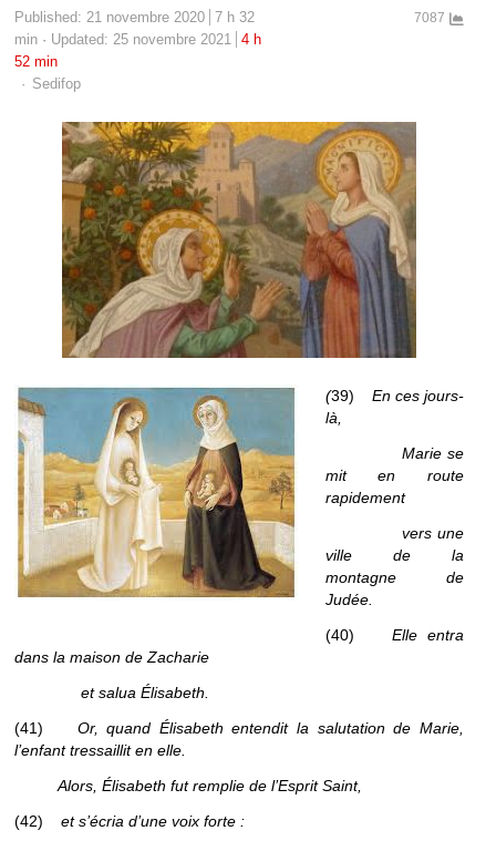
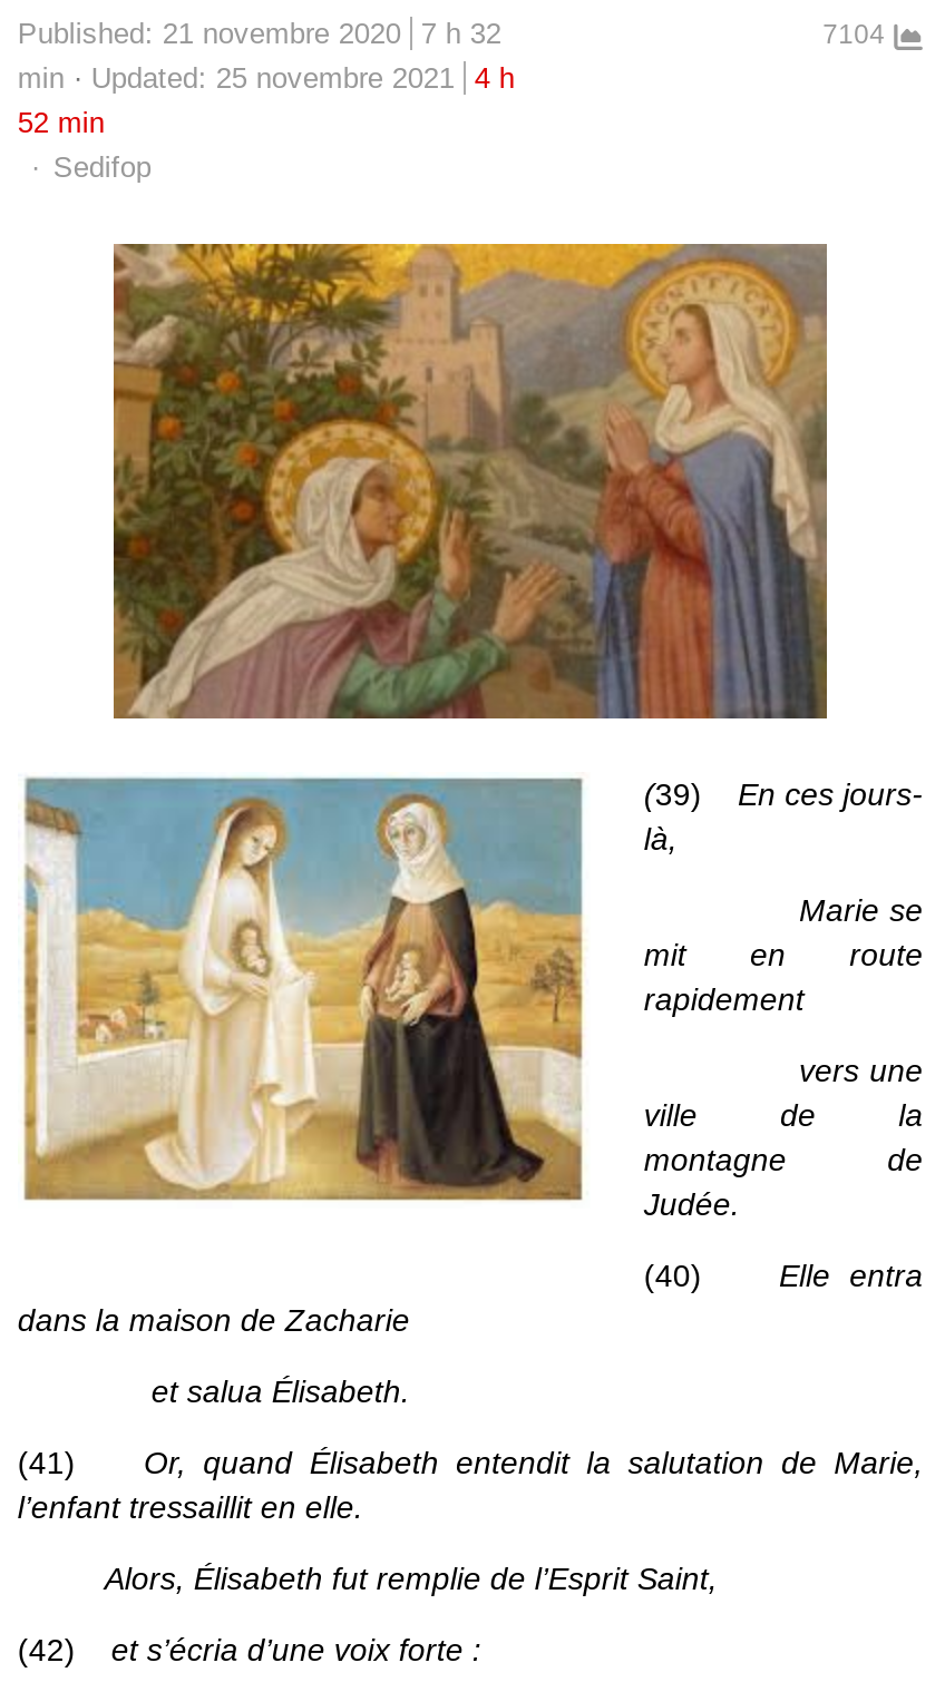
[414,10,445,25] 7087 -> [823,18,885,49] 7104

